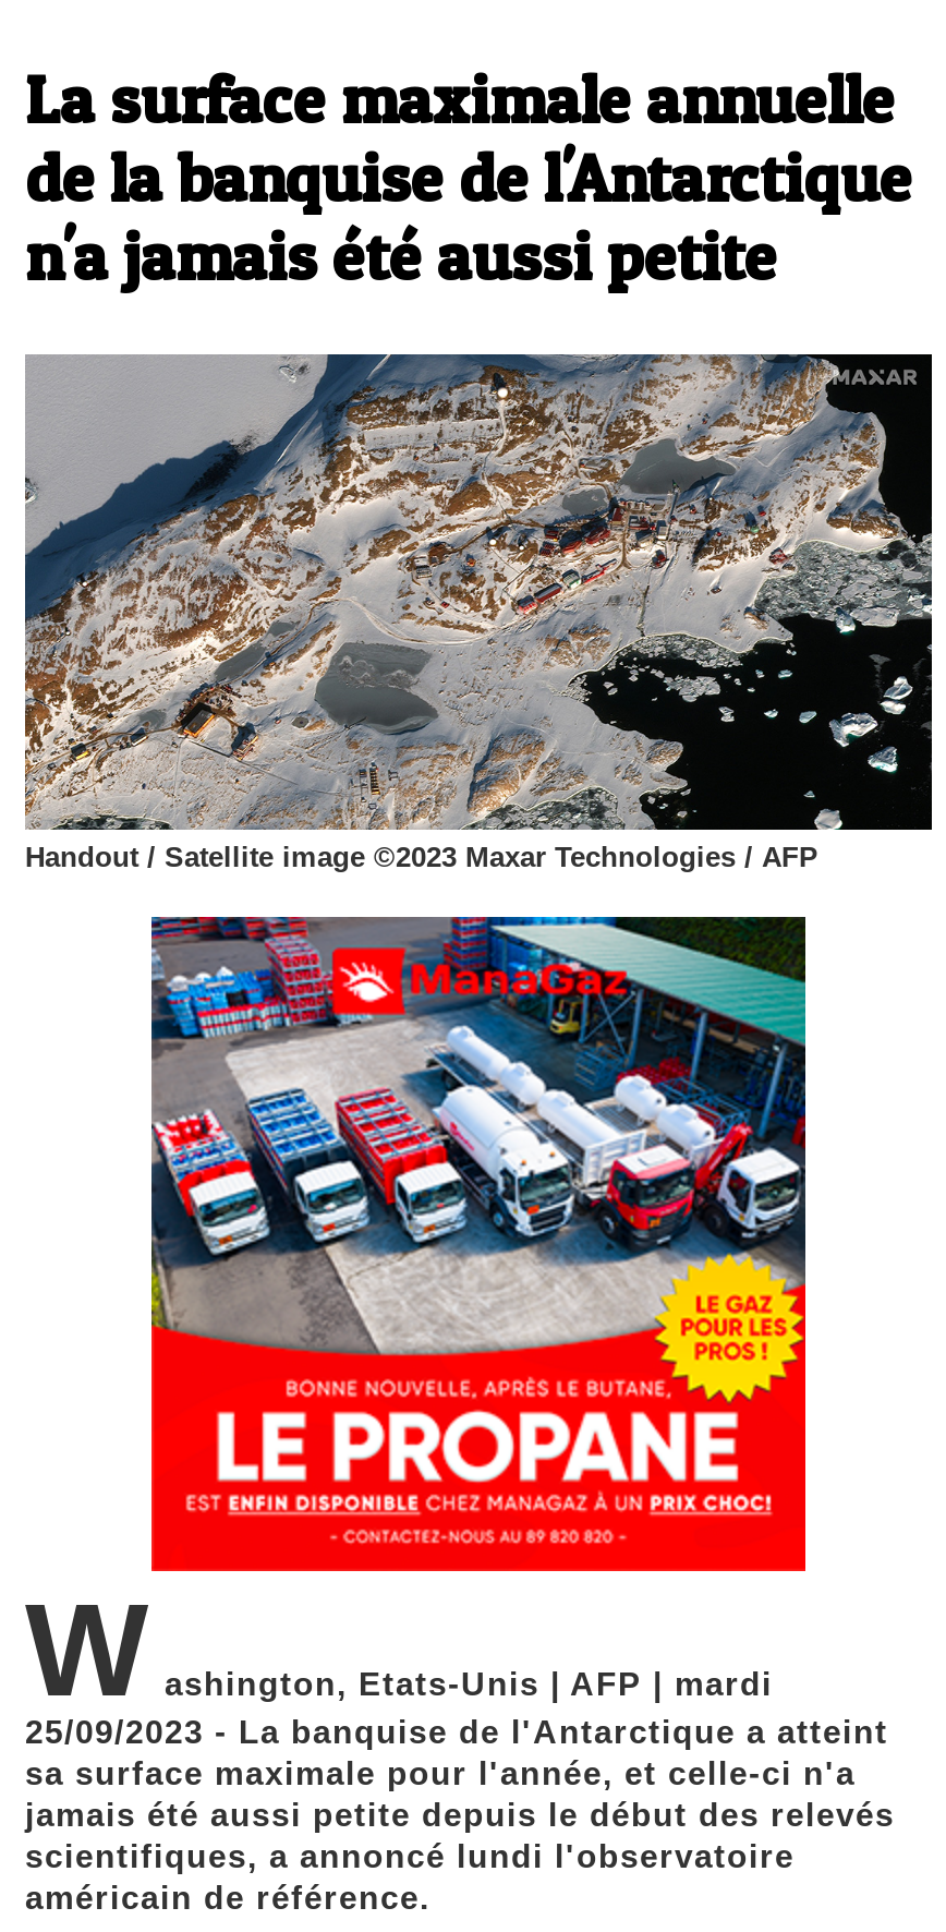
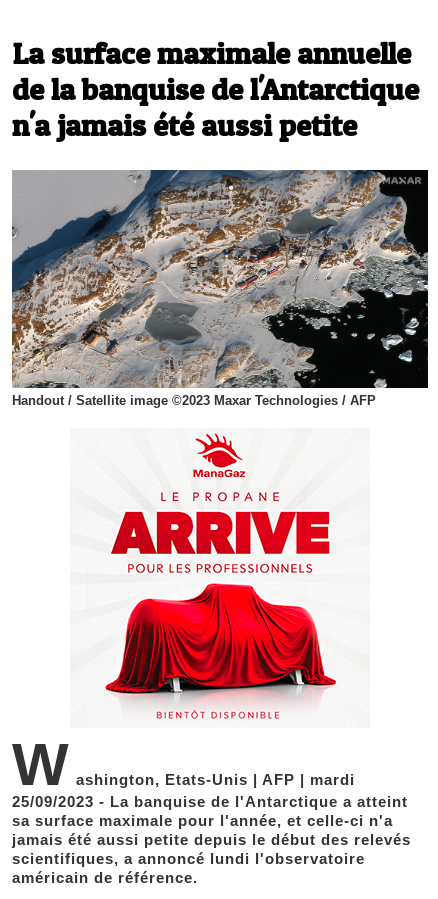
[149,915,808,1573] [image] -> [70,428,370,728] [image]

